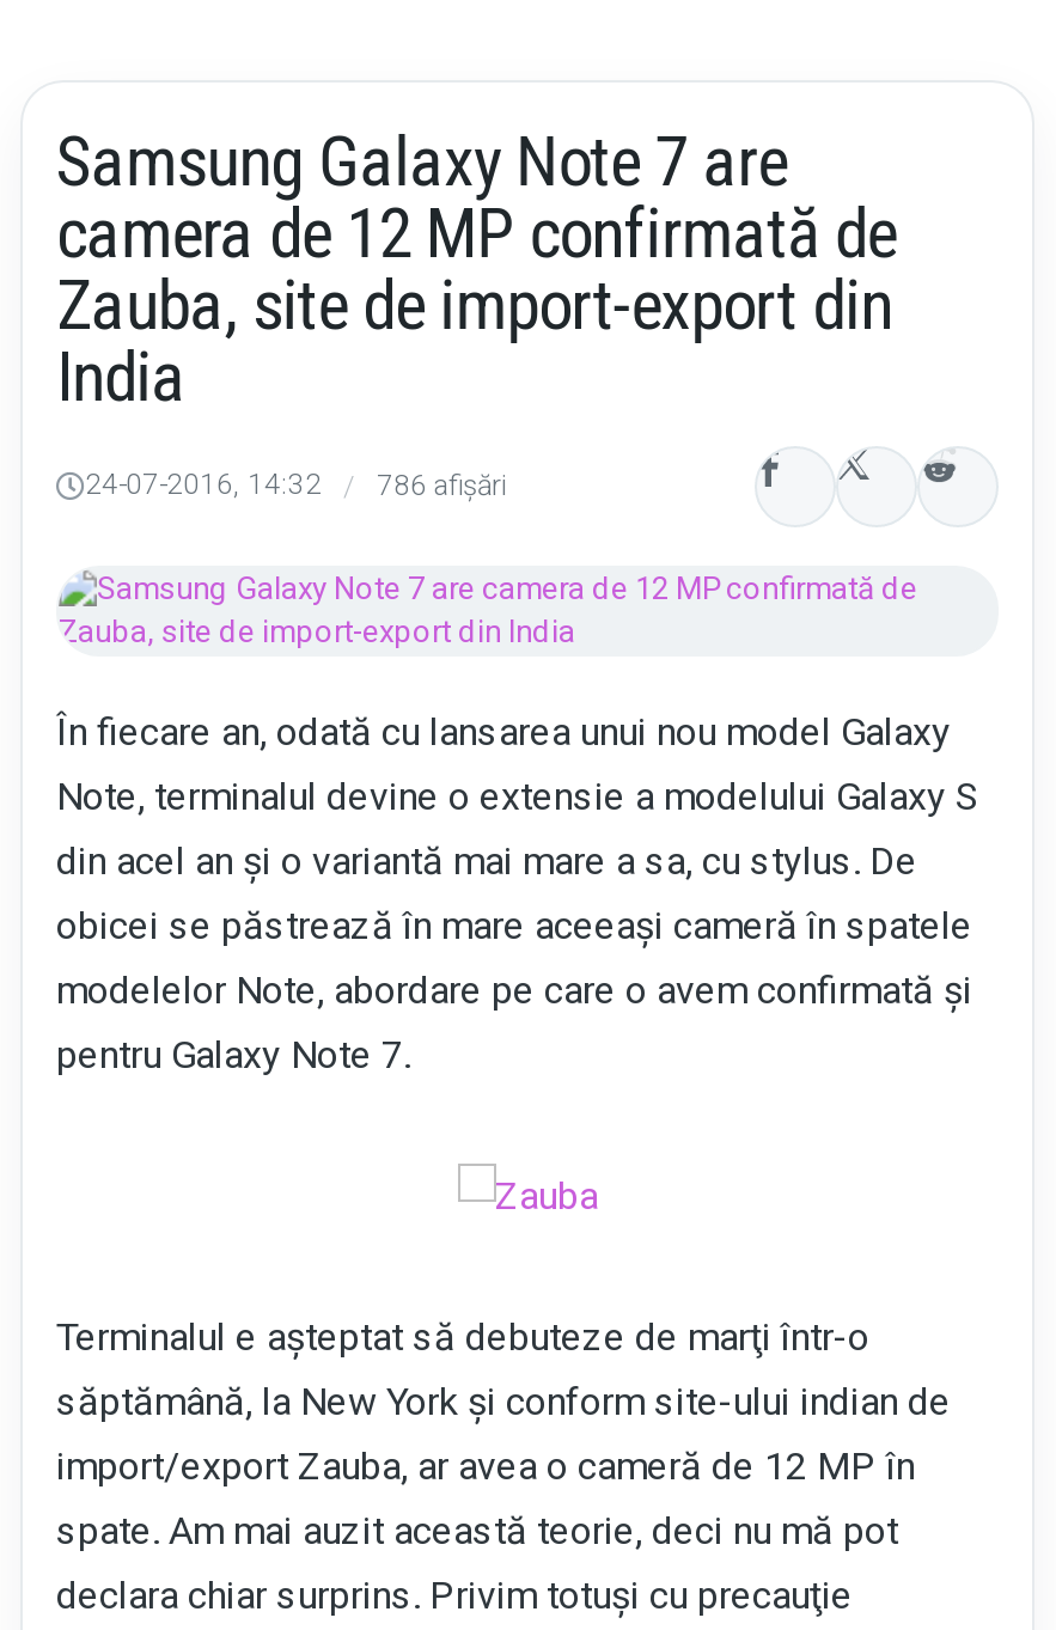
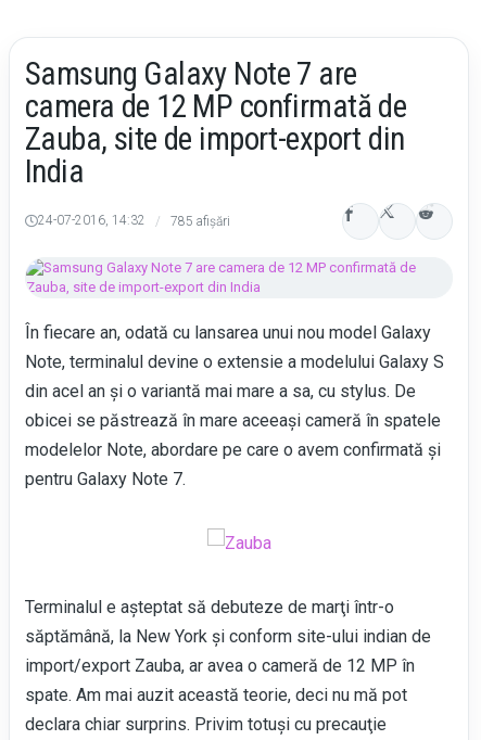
[377,470,508,503] 786 afișări -> [170,214,230,229] 785 afișări

